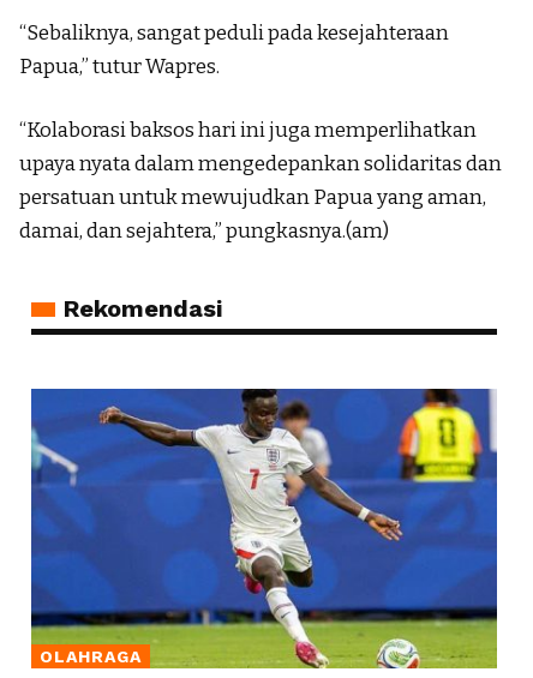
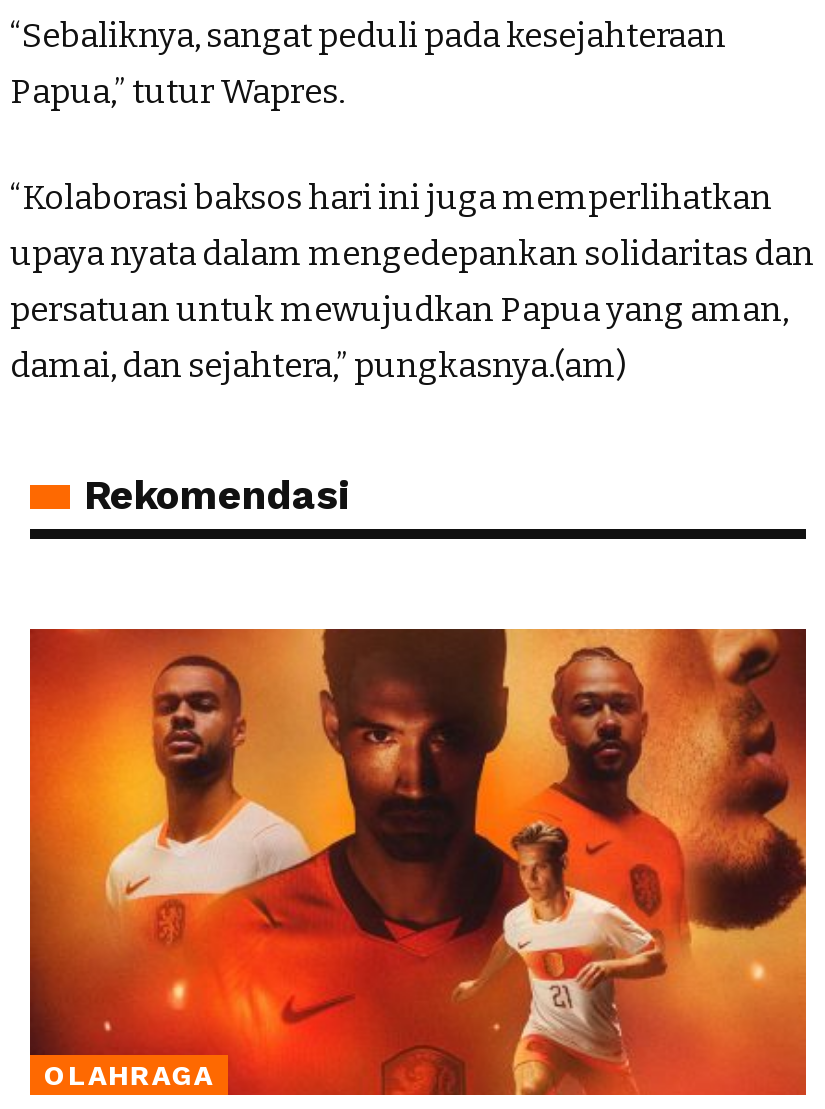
[30,388,498,670] [image] -> [28,627,808,1097] [image]

